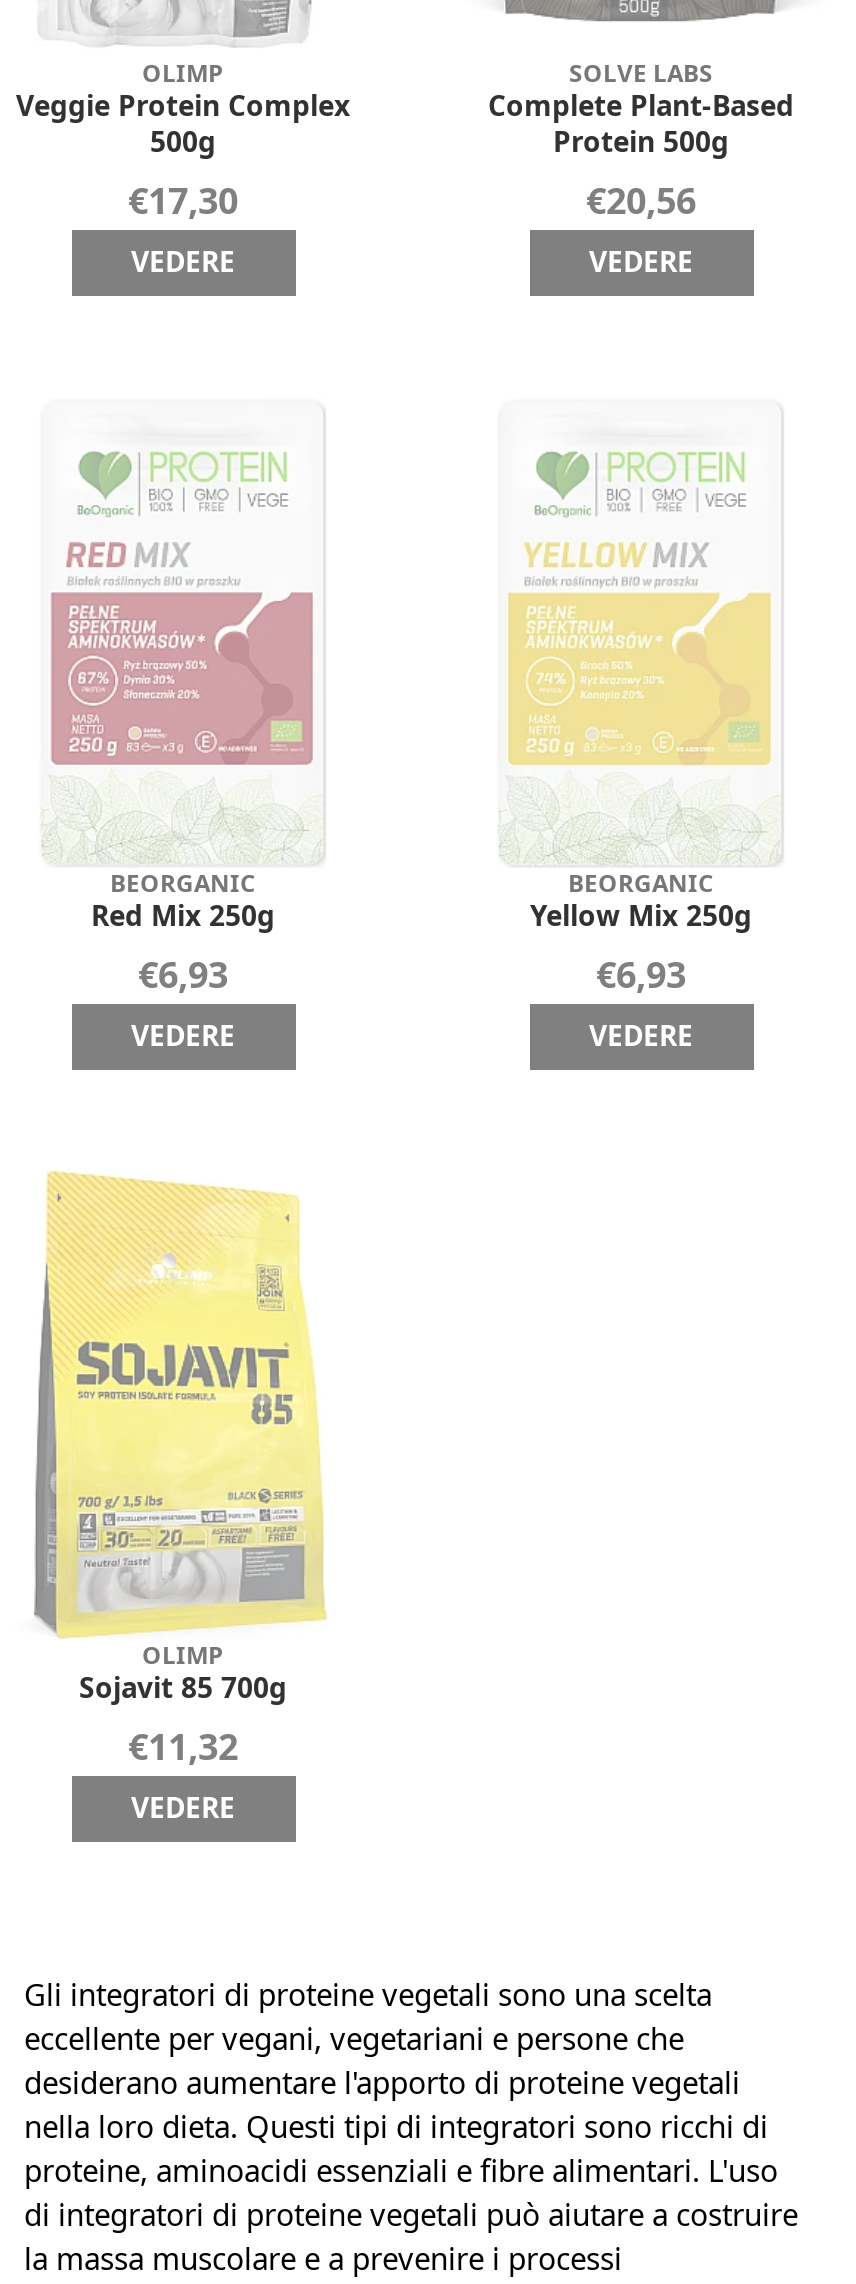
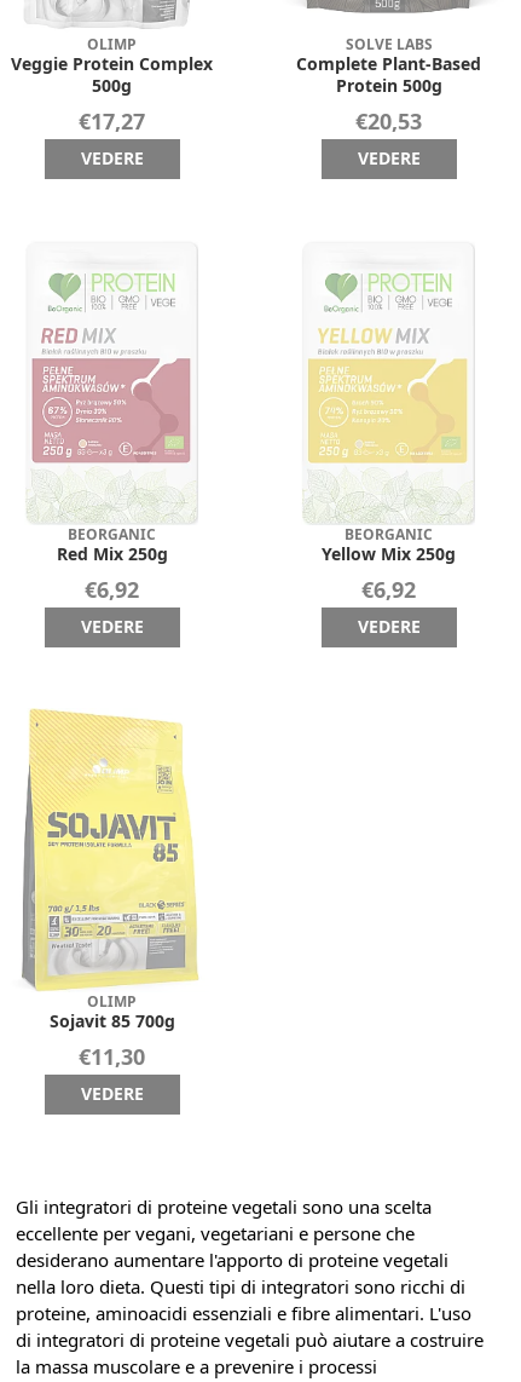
[128,181,238,217] €17,30 -> [79,110,145,132] €17,27
[586,181,696,217] €20,56 -> [355,110,422,132] €20,53
[138,955,228,991] €6,93 -> [85,578,139,600] €6,92
[596,955,686,991] €6,93 -> [361,578,416,600] €6,92
[128,1729,238,1765] €11,32 -> [79,1046,145,1068] €11,30

